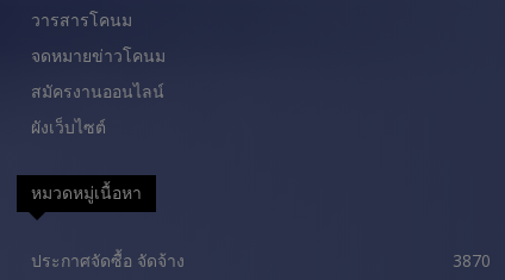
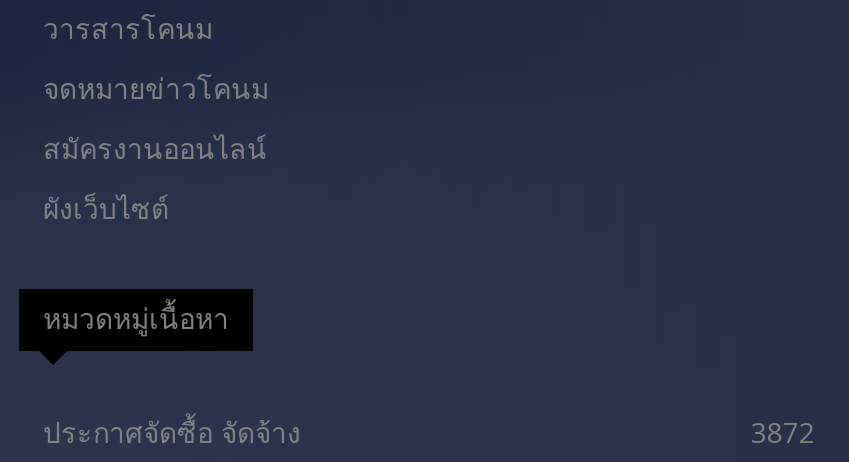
[453,249,491,272] 3870 -> [751,412,815,450] 3872

